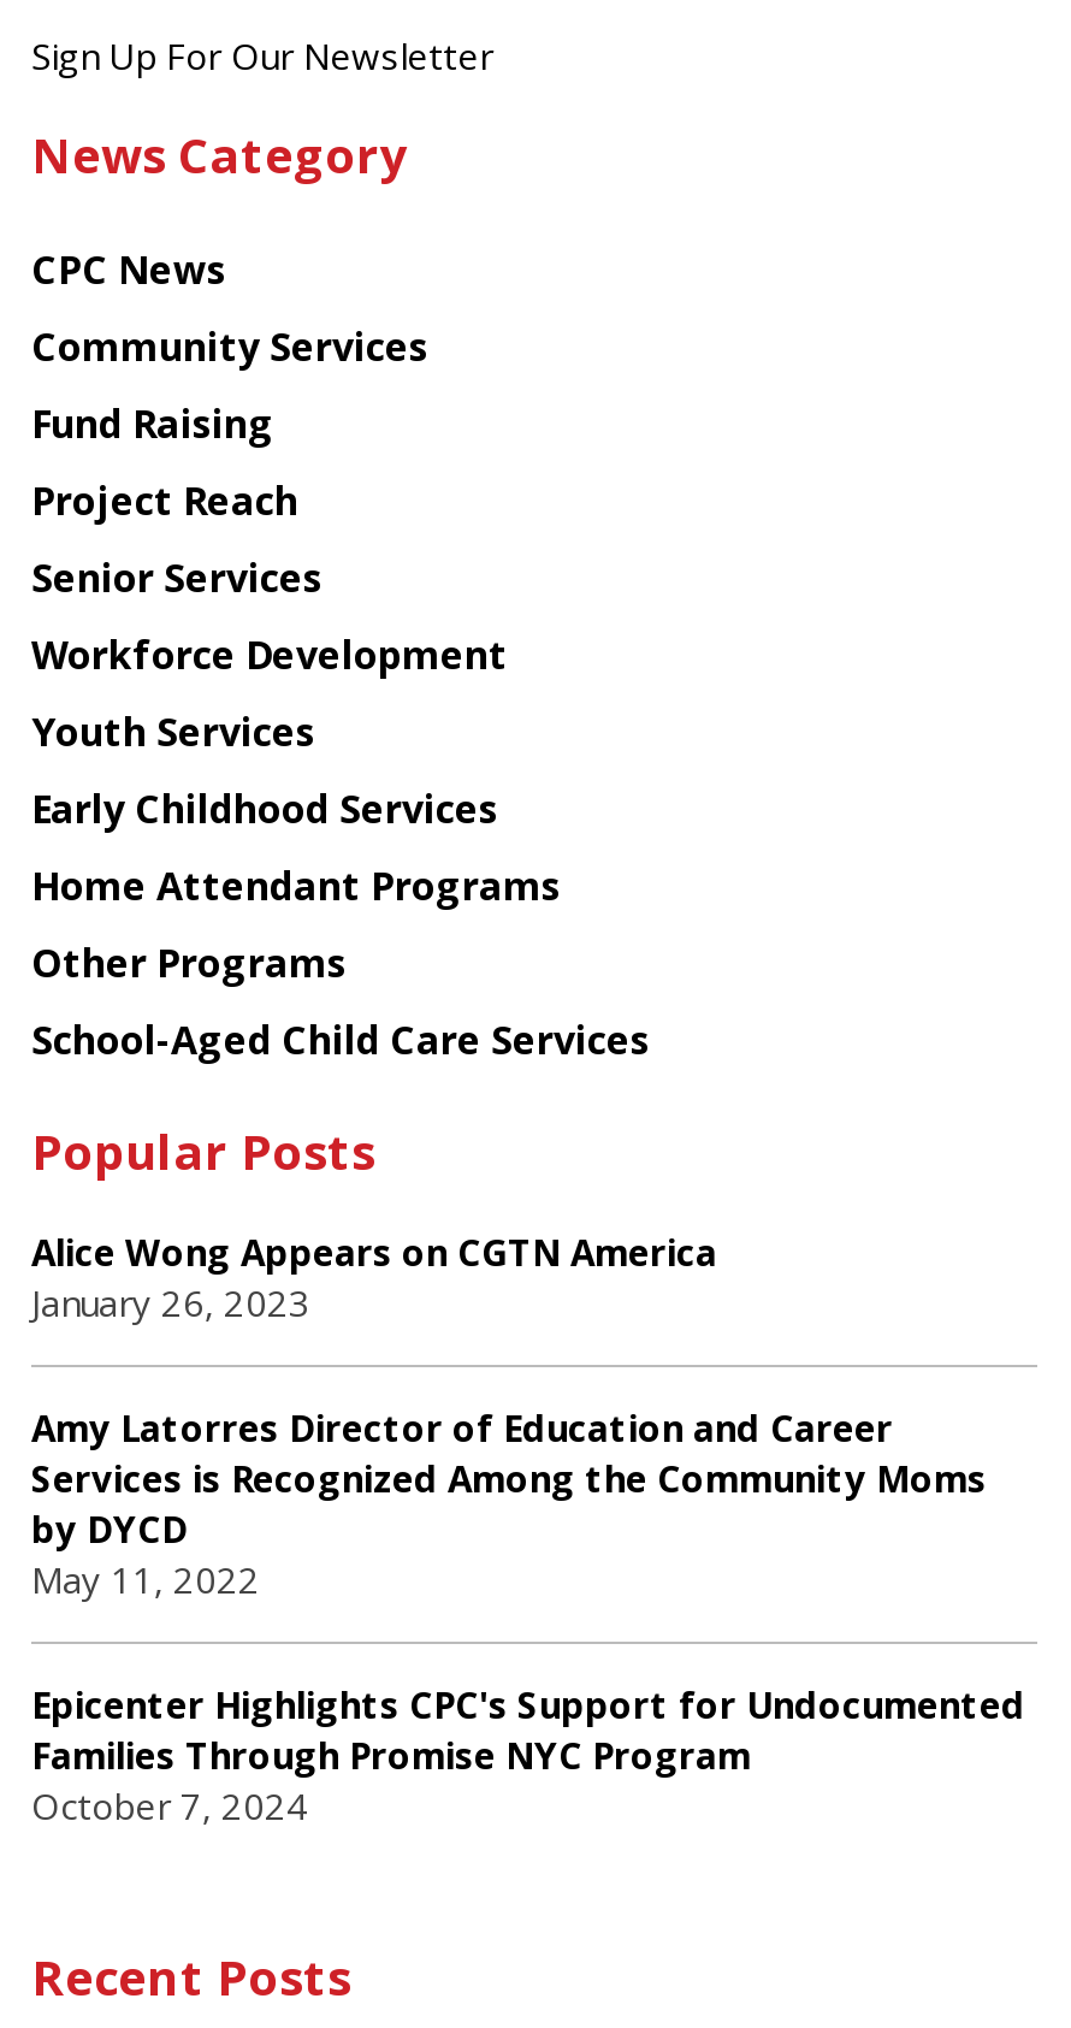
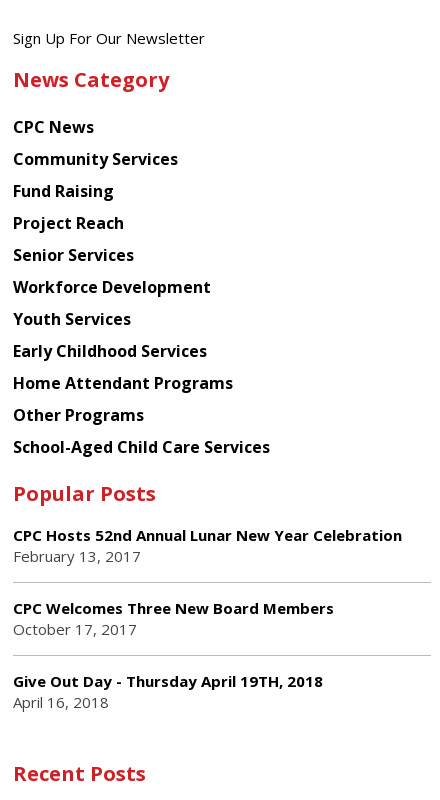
[31,1227,717,1326] Alice Wong Appears on CGTN America | January 26, 2023 -> [13,525,402,566] CPC Hosts 52nd Annual Lunar New Year Celebration | February 13, 2017
[31,1403,987,1603] Amy Latorres Director of Education and Career | Services is Recognized Among the Community Moms | by DYCD | May 11, 2022 -> [13,598,334,639] CPC Welcomes Three New Board Members | October 17, 2017
[31,1680,1025,1829] Epicenter Highlights CPC's Support for Undocumented | Families Through Promise NYC Program | October 7, 2024 -> [13,671,323,712] Give Out Day - Thursday April 19TH, 2018 | April 16, 2018

